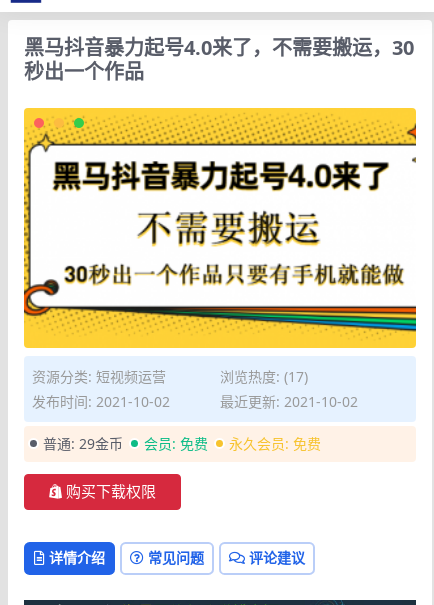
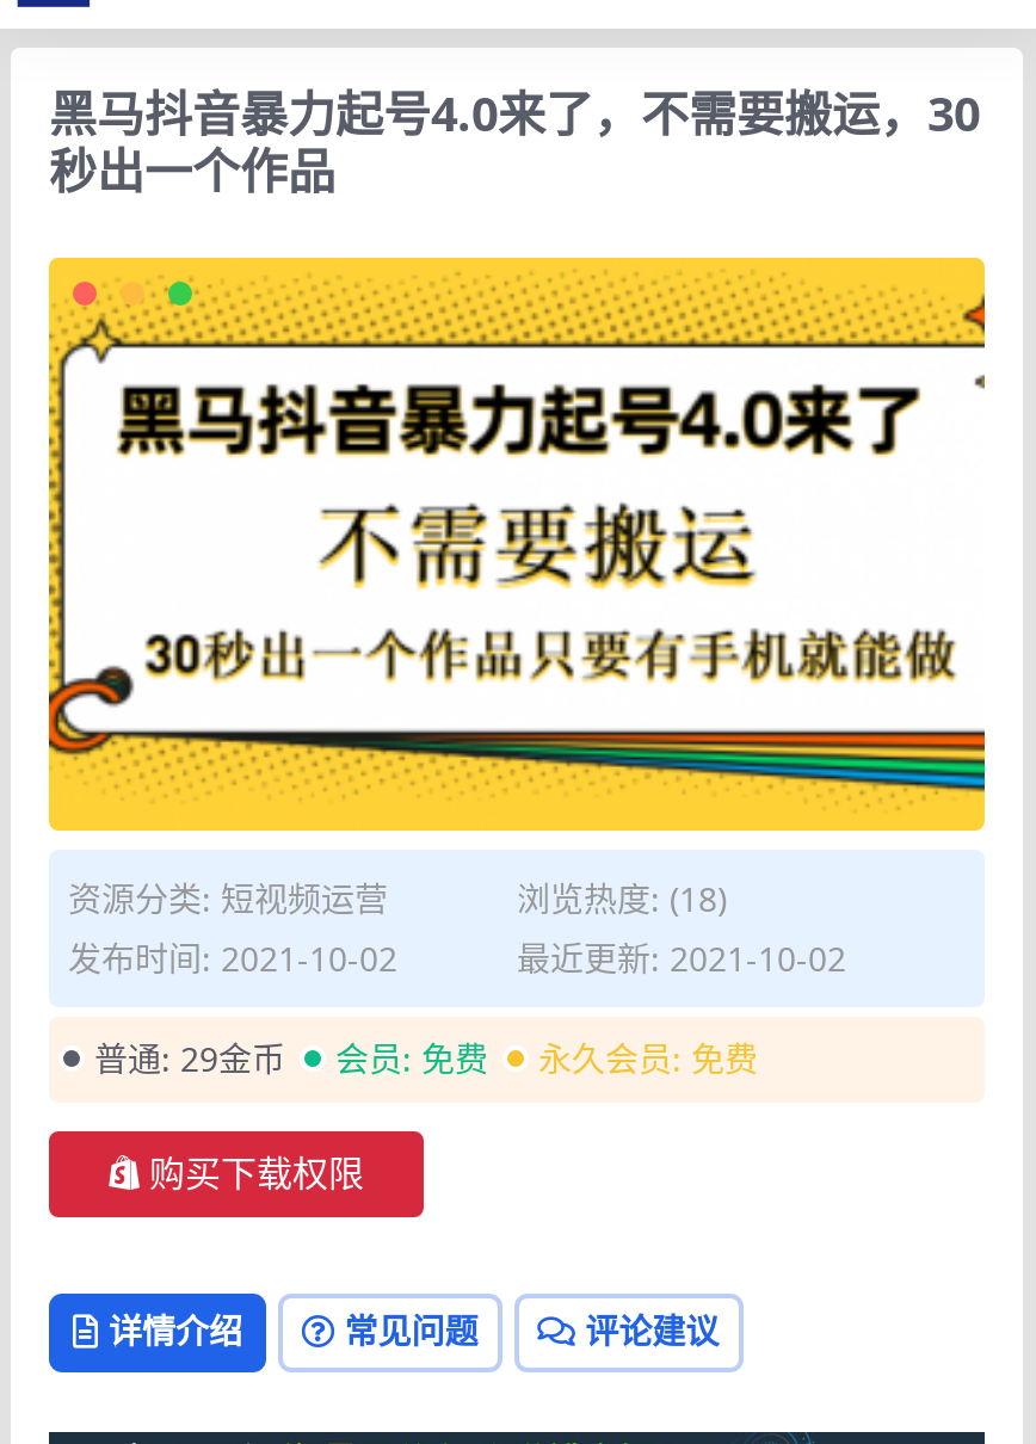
[220,367,308,386] 浏览热度: (17) -> [517,876,727,921] 浏览热度: (18)

